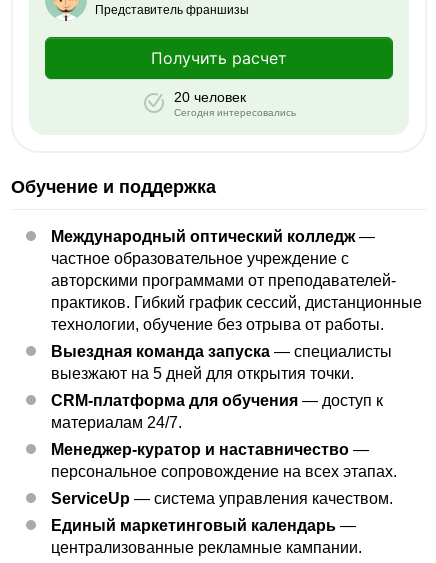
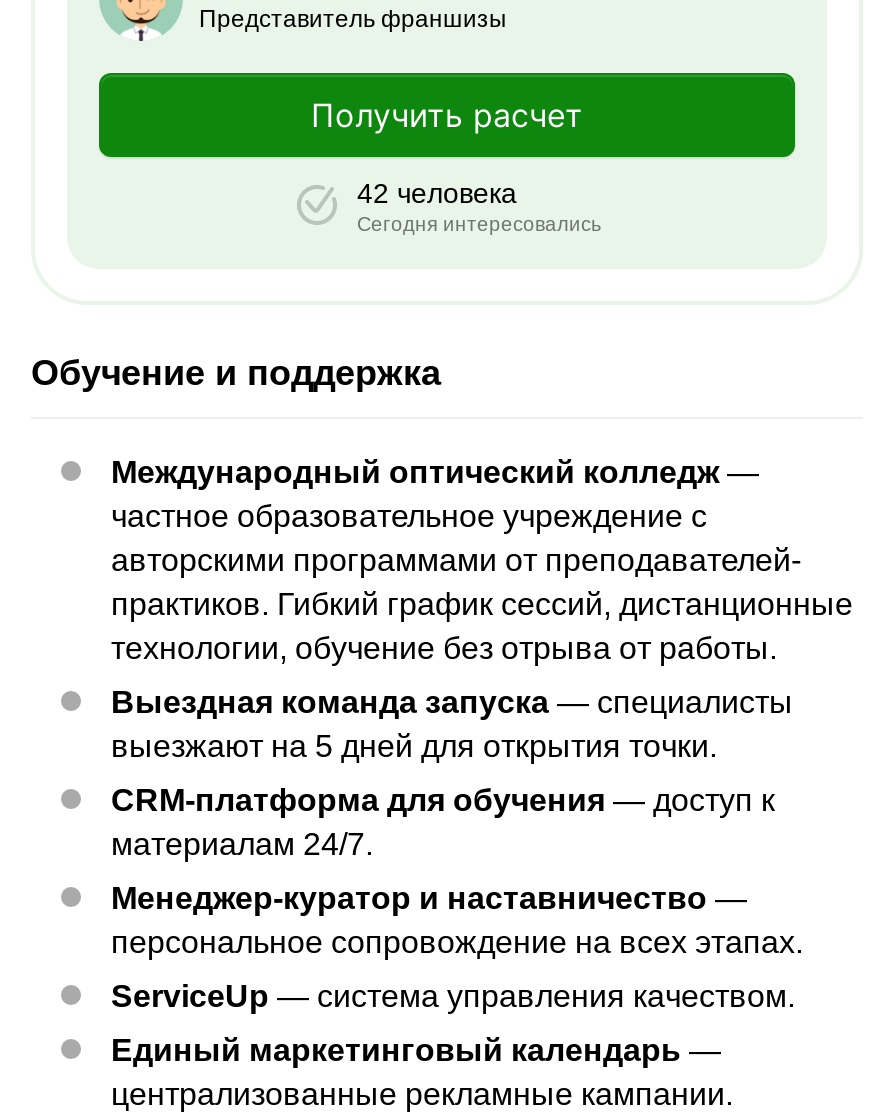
[174,89,246,105] 20 человек -> [357,177,517,209] 42 человека

